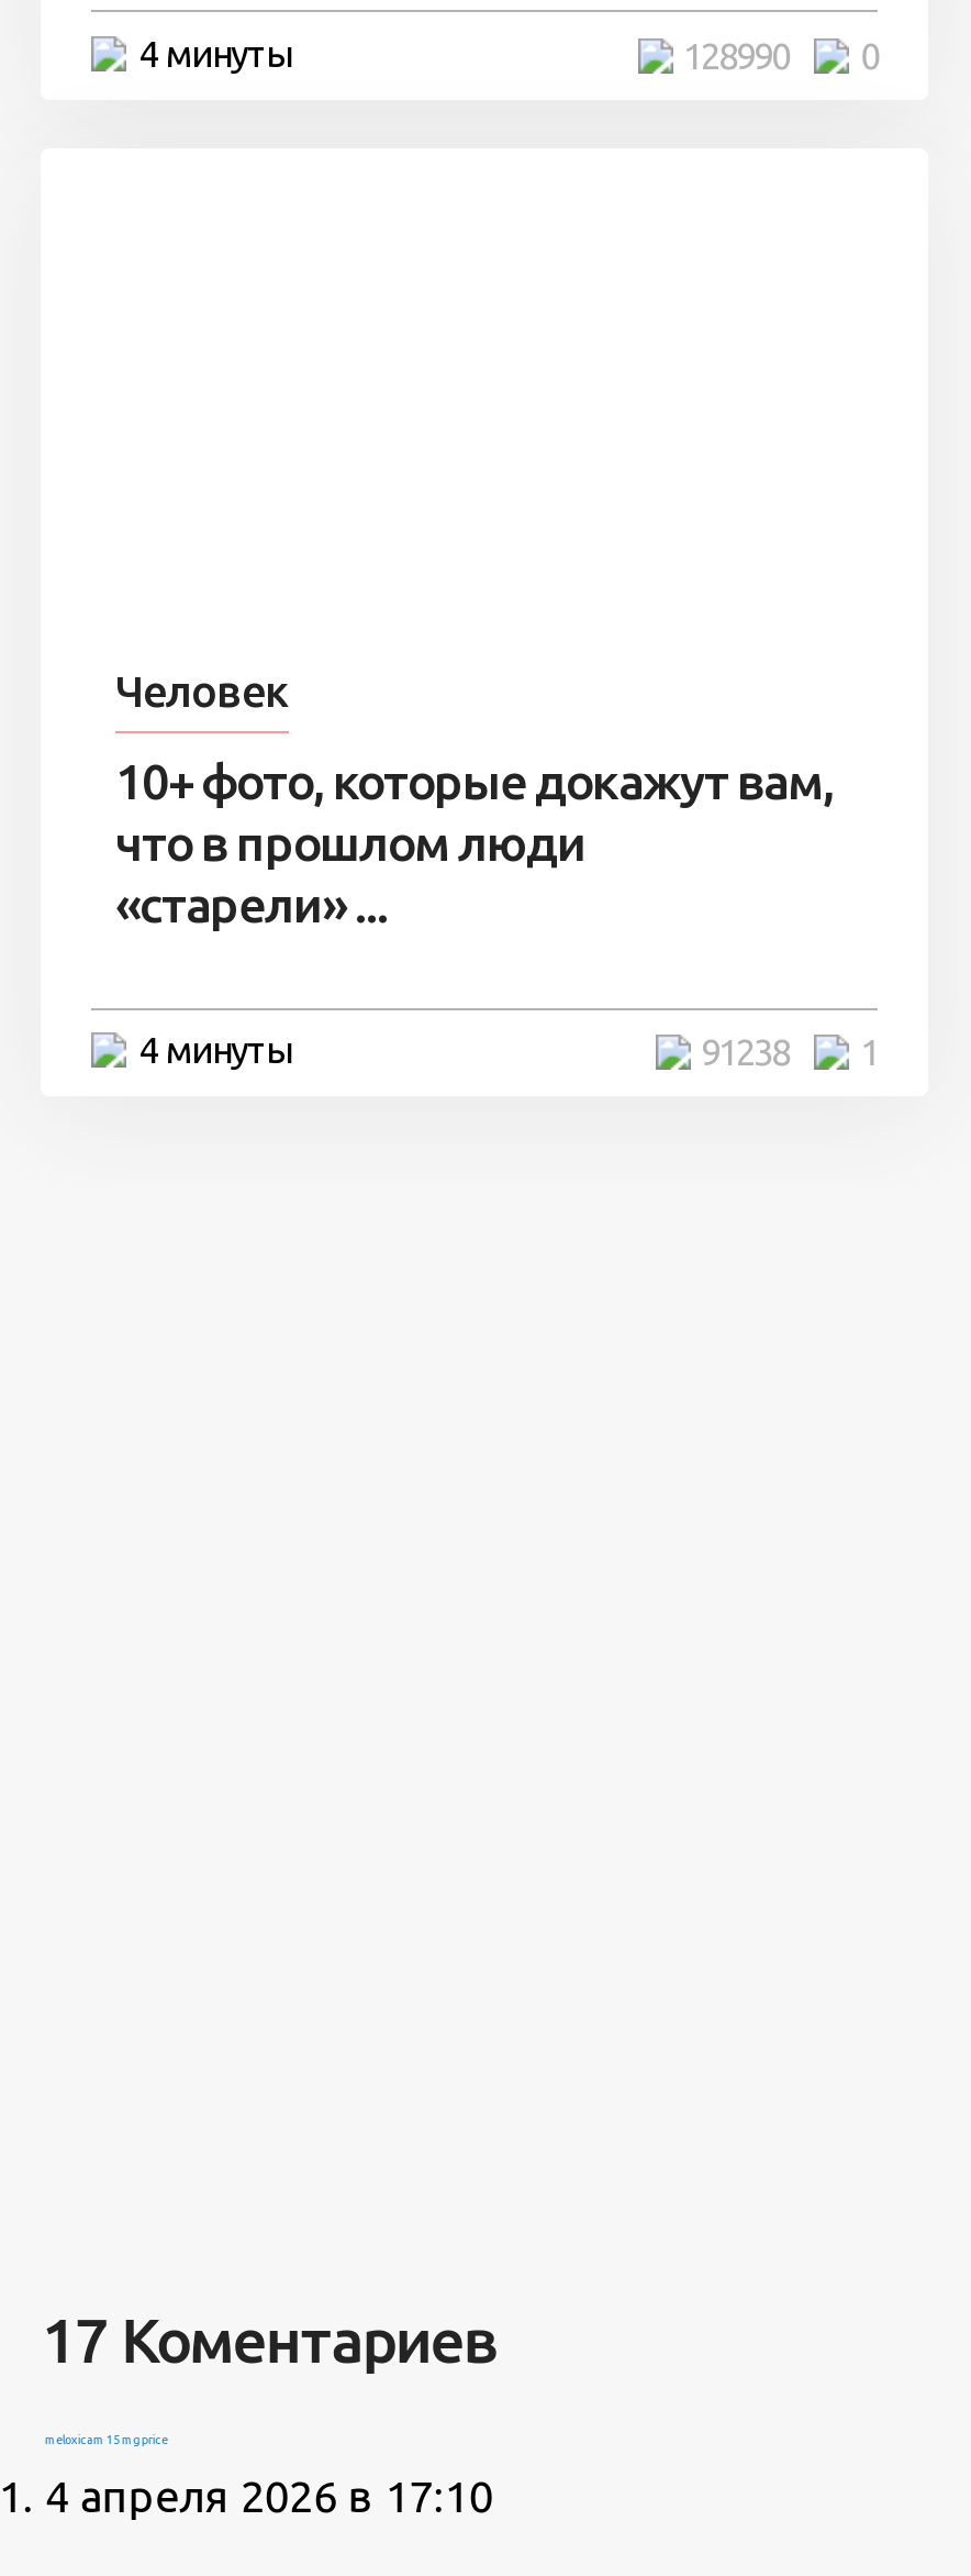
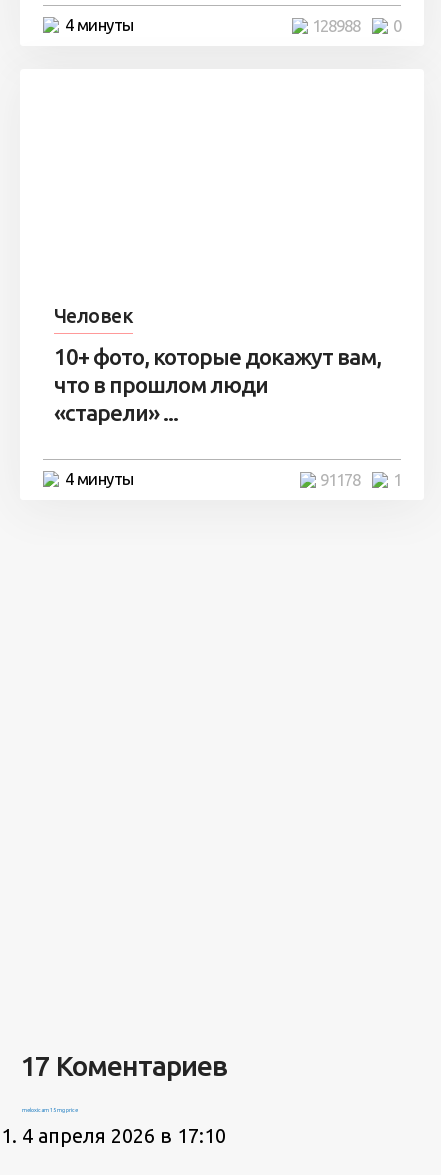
[683,34,878,75] 128990 0 -> [312,16,401,35] 128988 0
[701,1031,878,1073] 91238 1 -> [320,470,401,489] 91178 1

